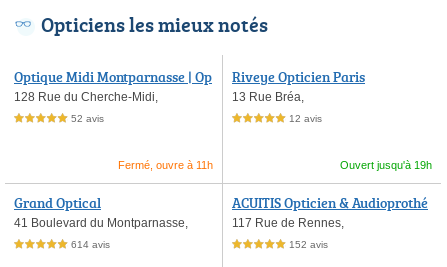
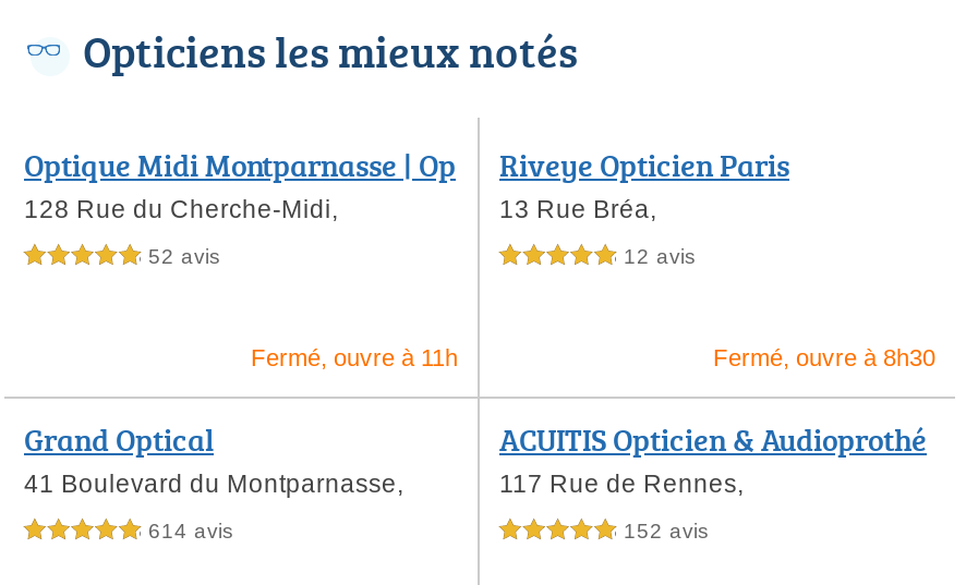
[340,159,432,171] Ouvert jusqu'à 19h -> [713,344,935,370] Fermé, ouvre à 8h30

